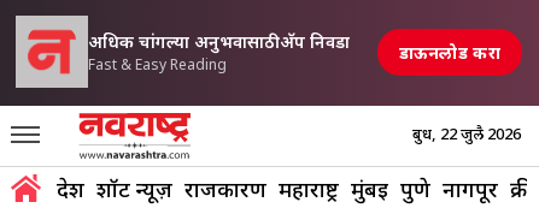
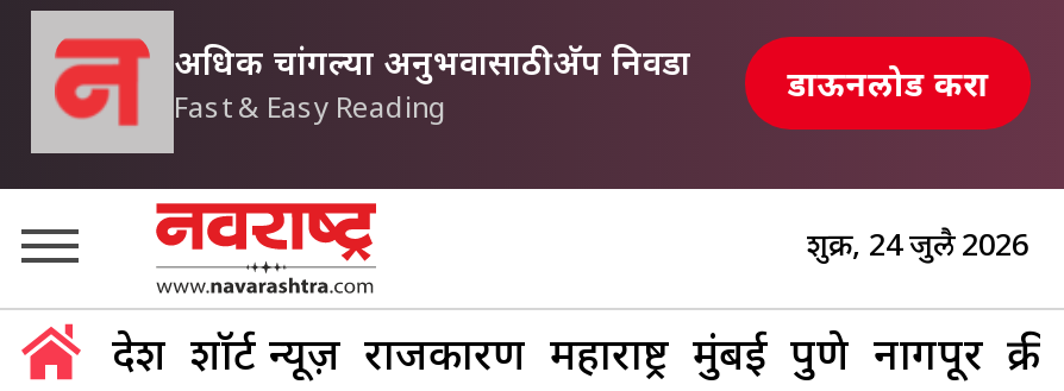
[412,123,521,144] बुध, 22 जुलै 2026 -> [807,222,1028,265] शुक्र, 24 जुलै 2026

